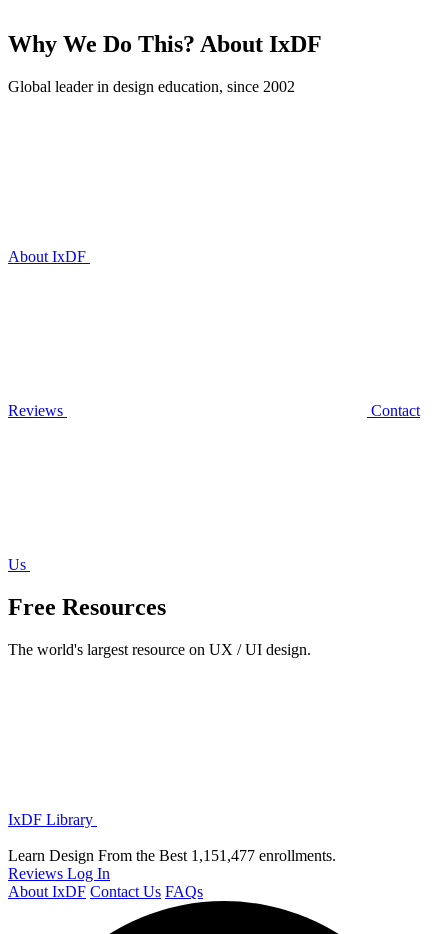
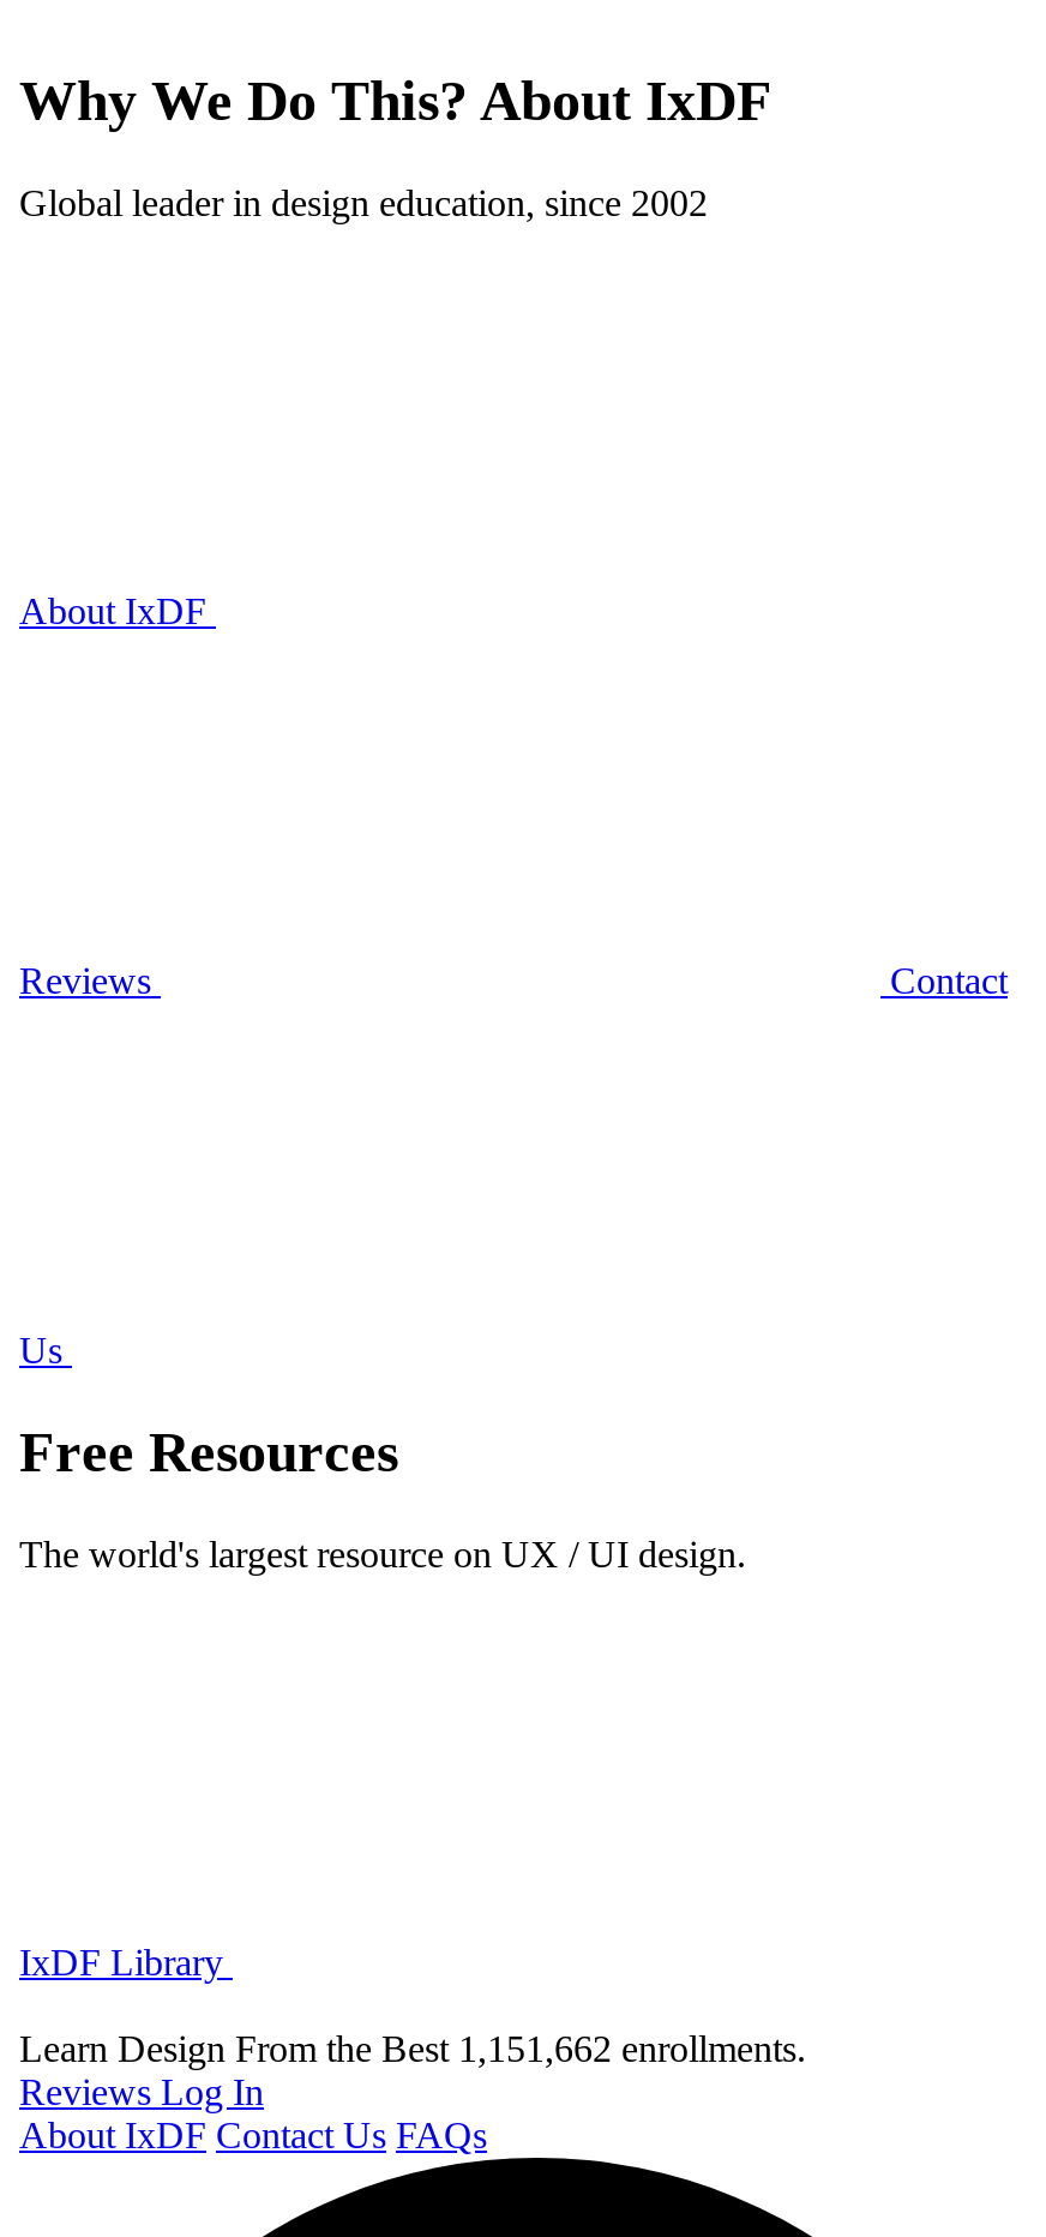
[8,847,336,864] Learn Design From the Best 1,151,477 enrollments. -> [19,2027,806,2068] Learn Design From the Best 1,151,662 enrollments.

